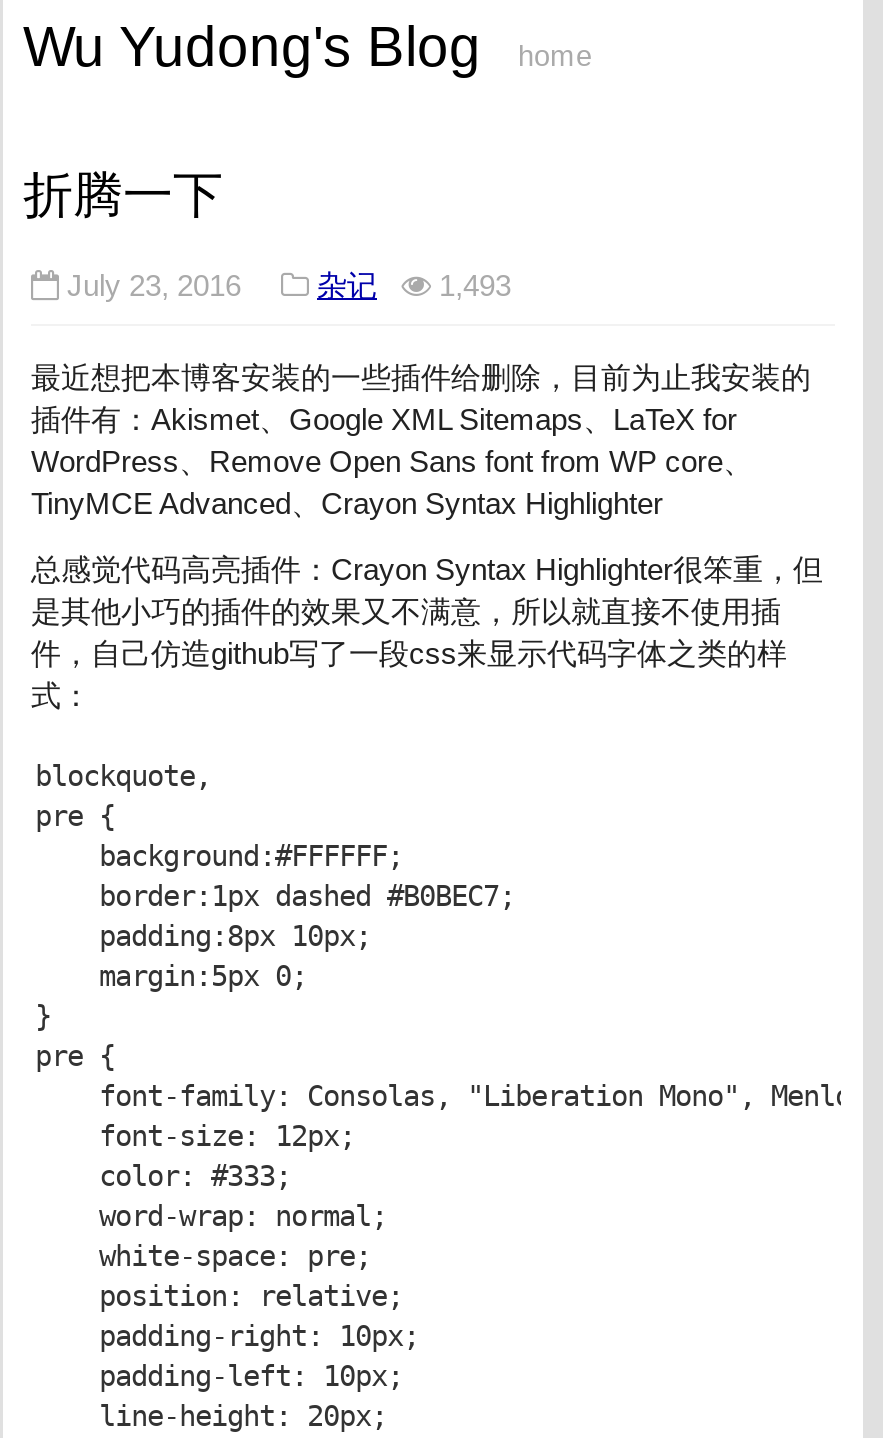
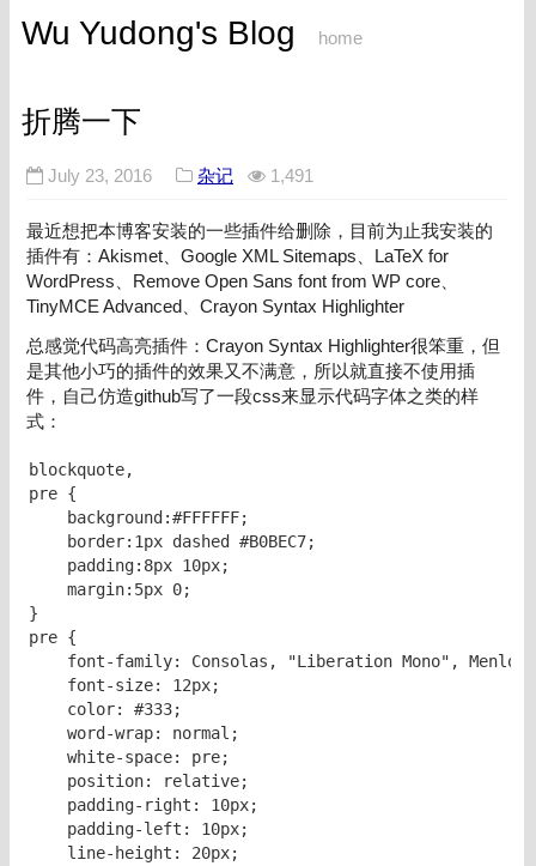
[59,268,535,302] July 23, 2016 杂记 1,493 -> [43,166,328,186] July 23, 2016 杂记 1,491

